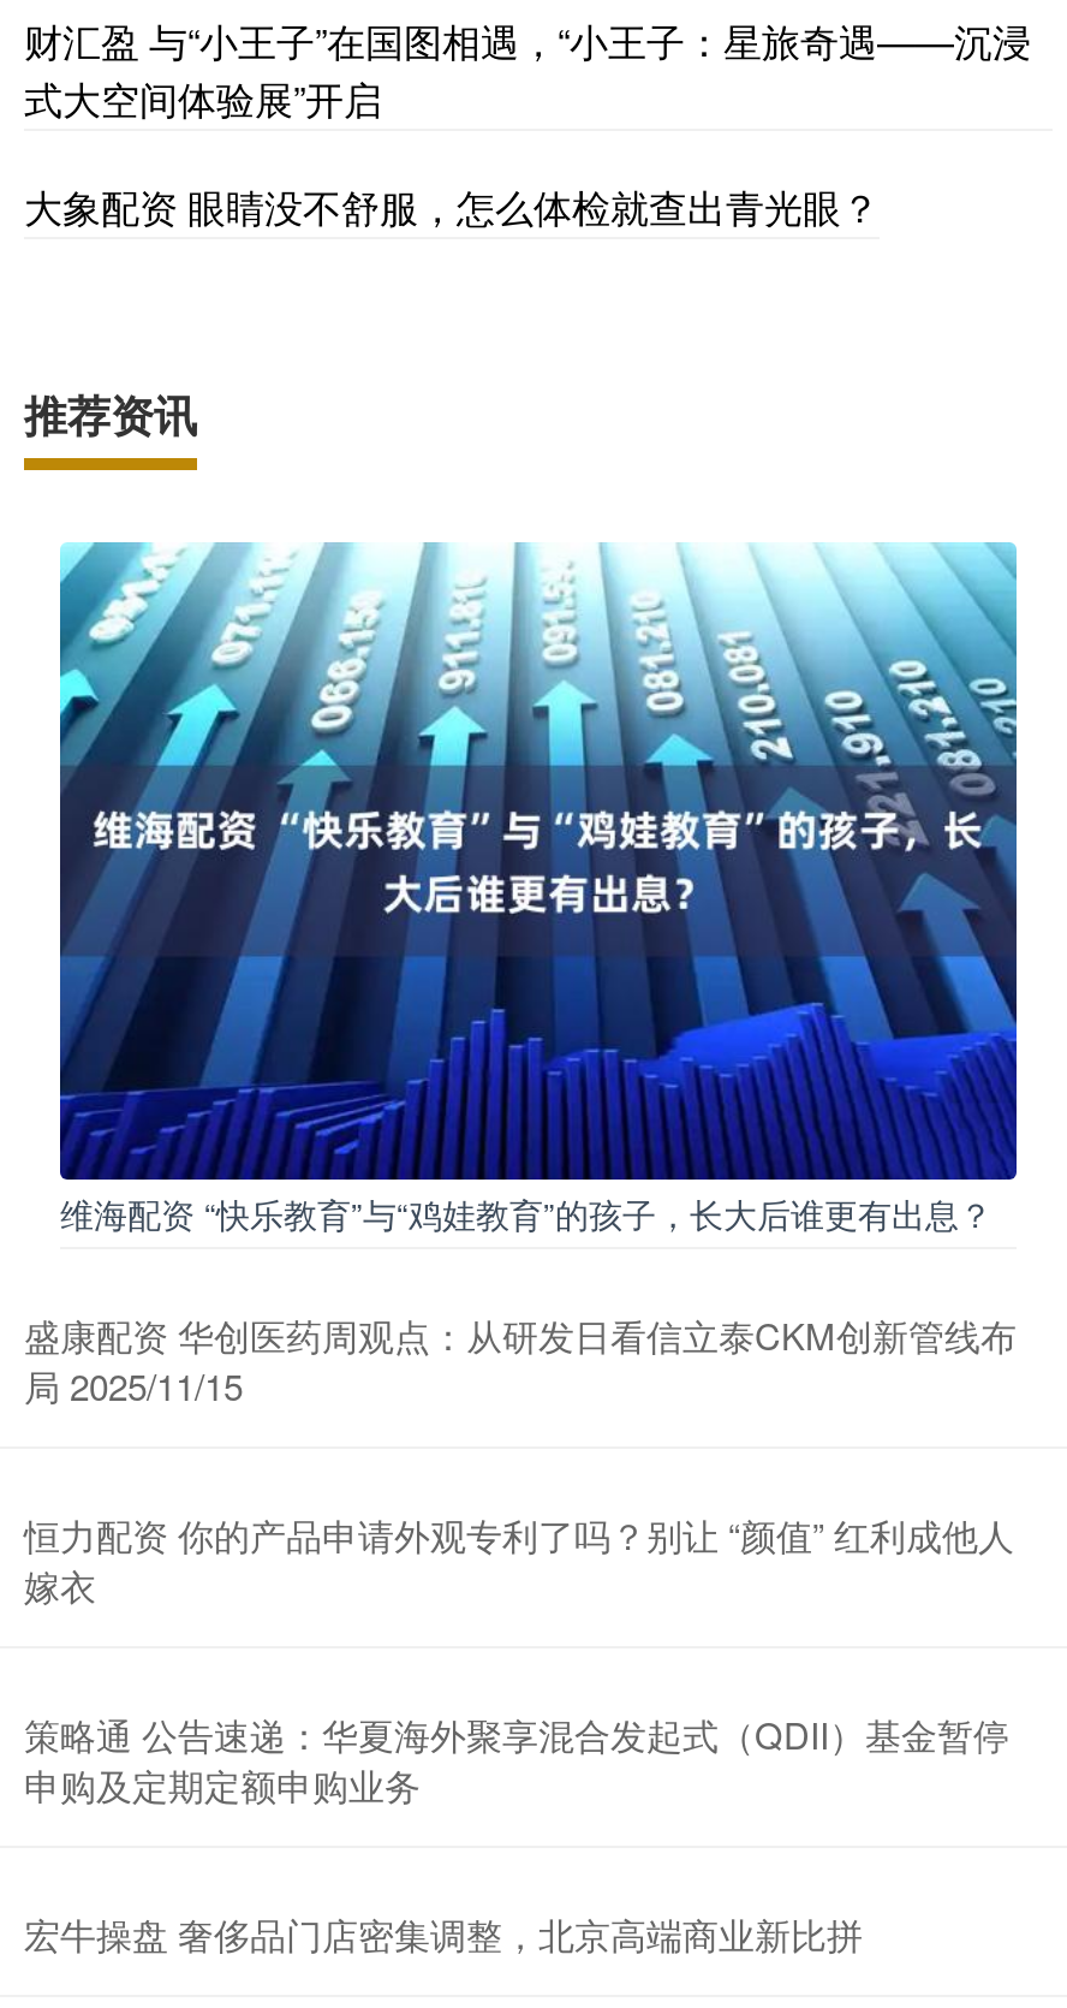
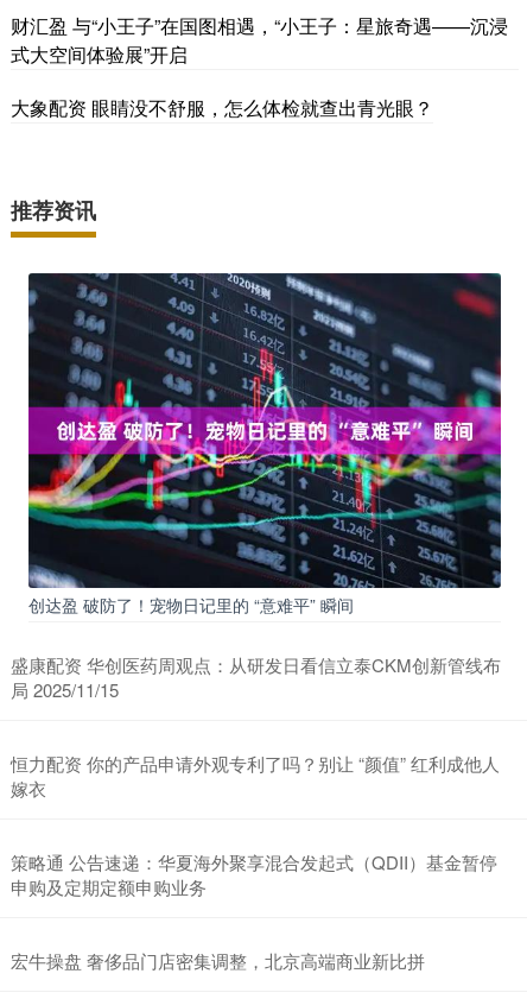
[58,540,1019,1238] [image] | 维海配资 “快乐教育”与“鸡娃教育”的孩子，长大后谁更有出息？ -> [27,272,502,617] [image] | 创达盈 破防了！宠物日记里的 “意难平” 瞬间

